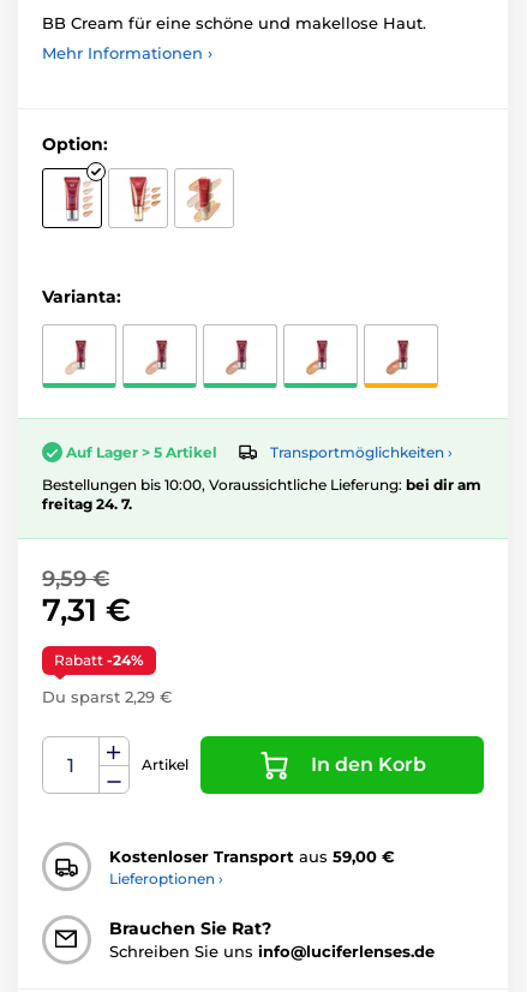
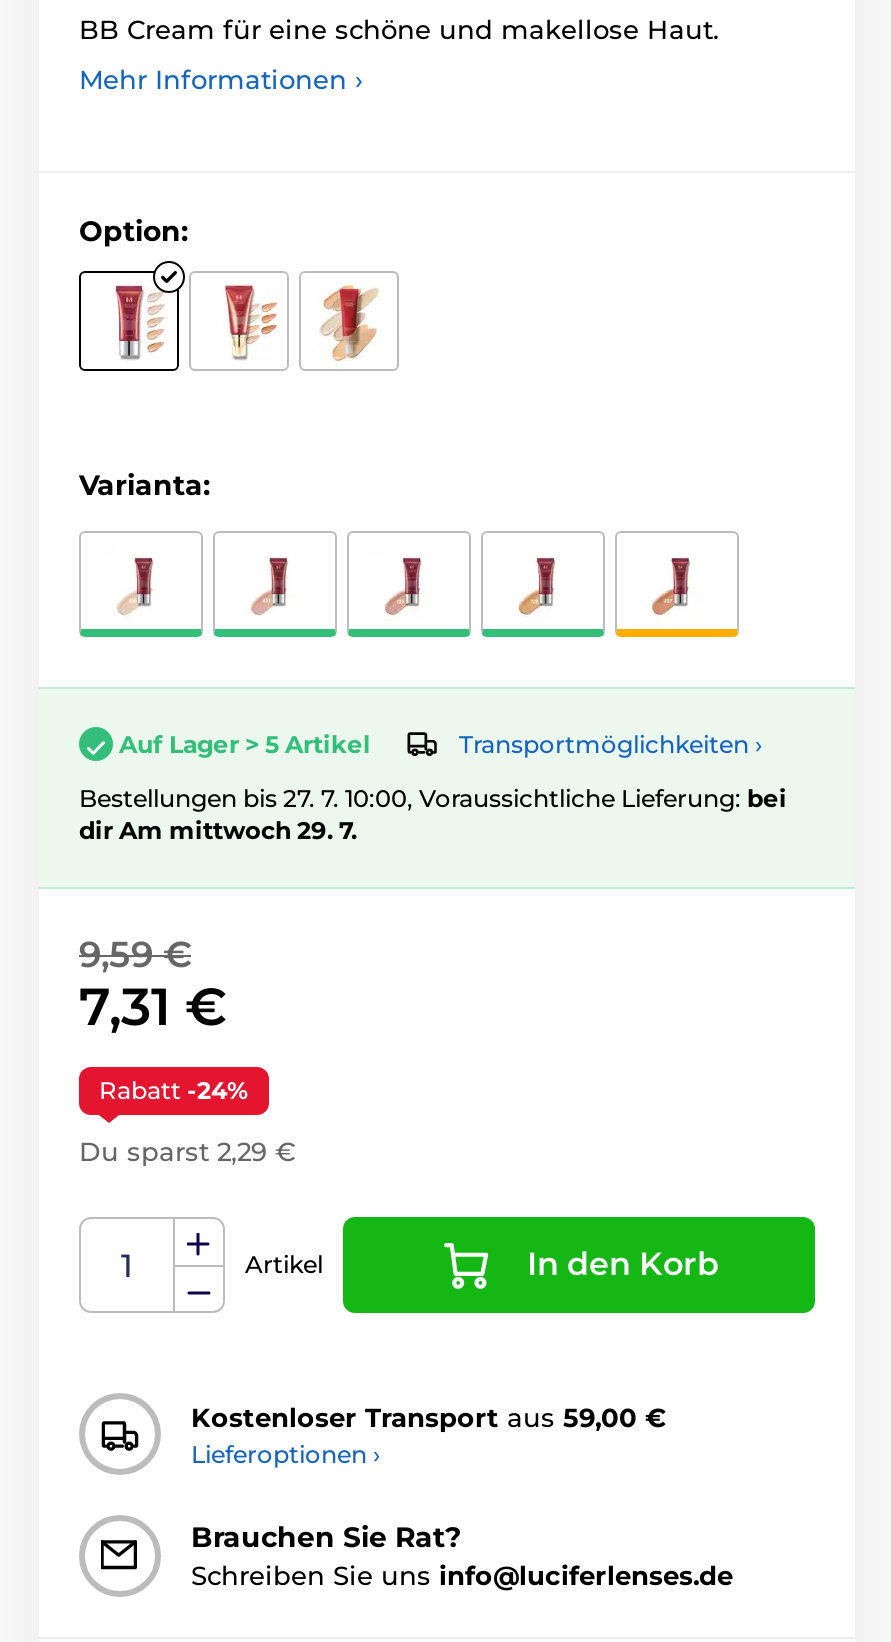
[42,476,481,513] Bestellungen bis 10:00, Voraussichtliche Lieferung: bei dir am | freitag 24. 7. -> [79,784,787,846] Bestellungen bis 27. 7. 10:00, Voraussichtliche Lieferung: bei | dir Am mittwoch 29. 7.

